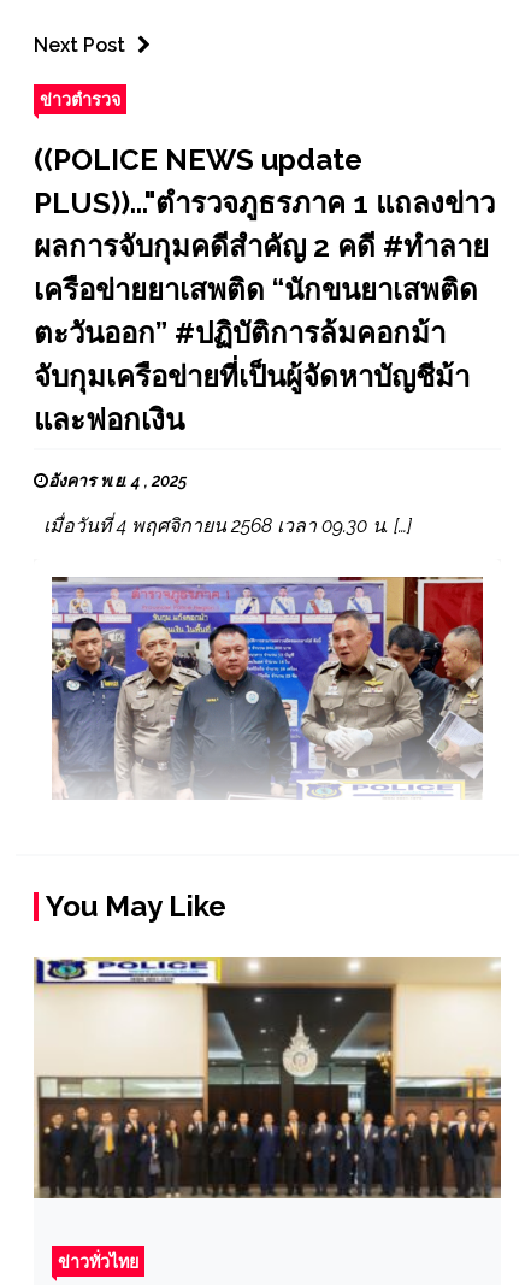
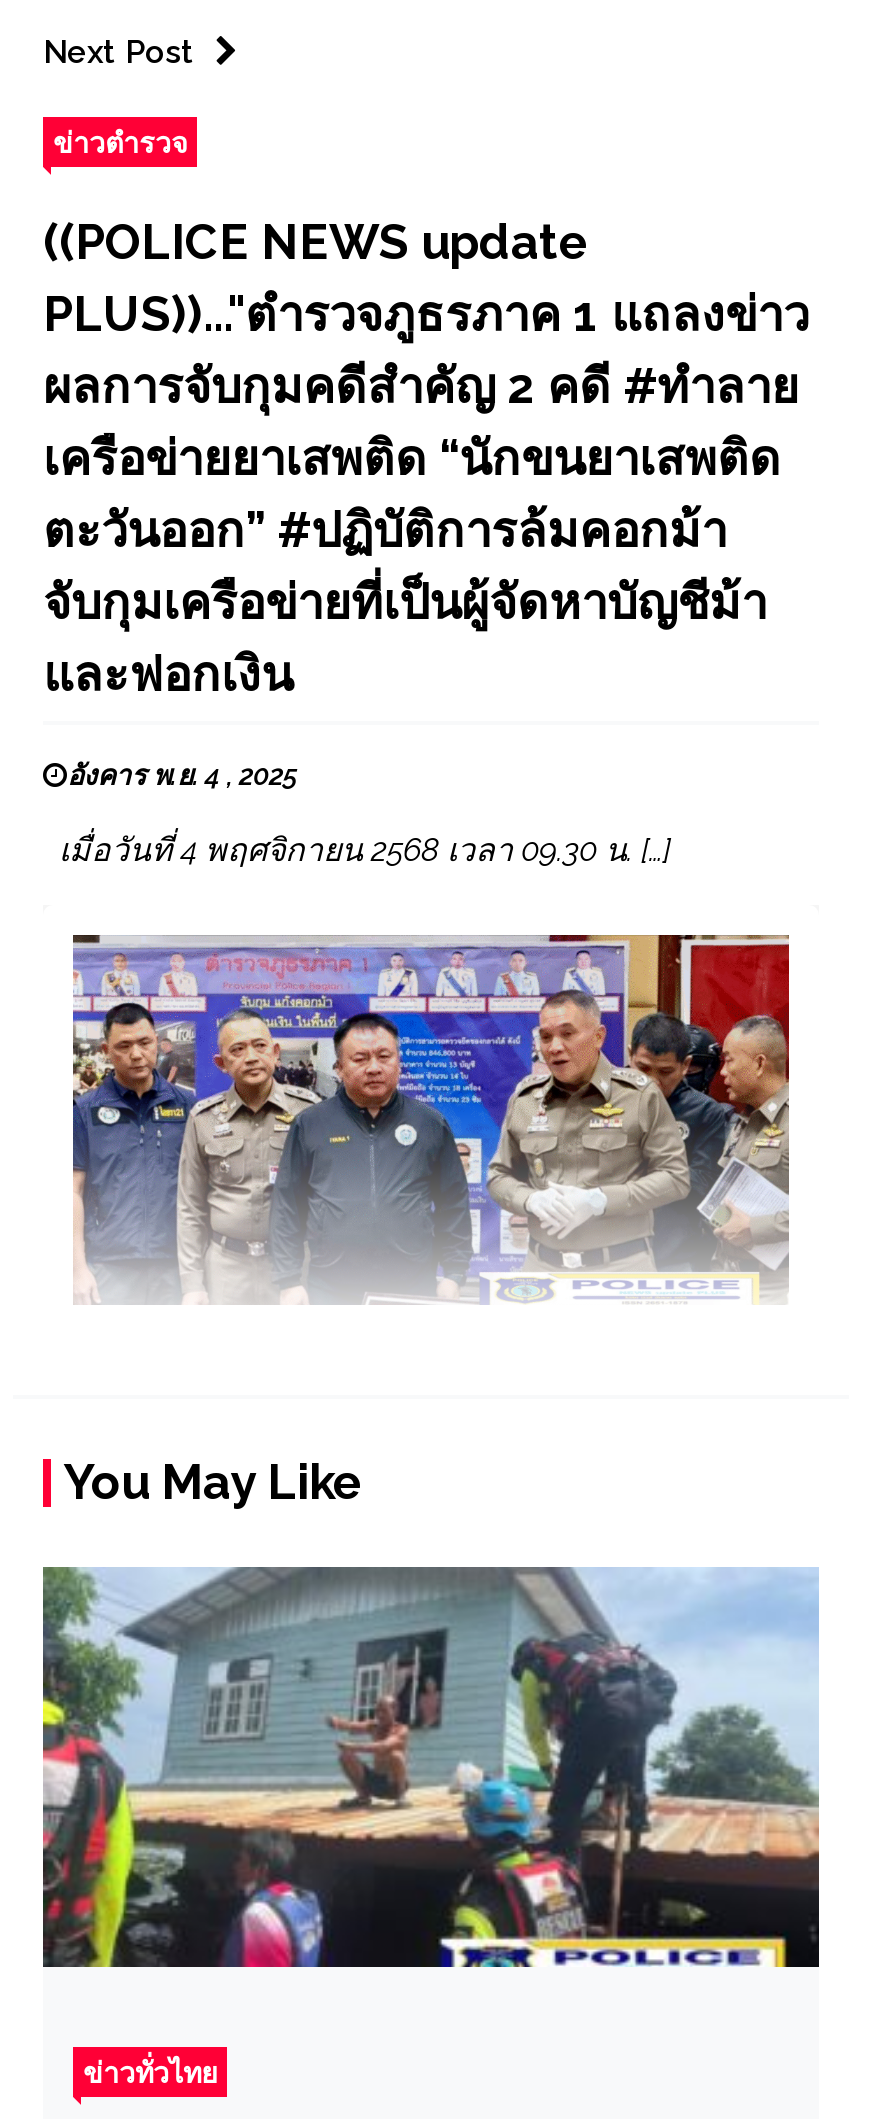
[34,956,502,1199] [image] -> [41,1565,821,1969] [image]

